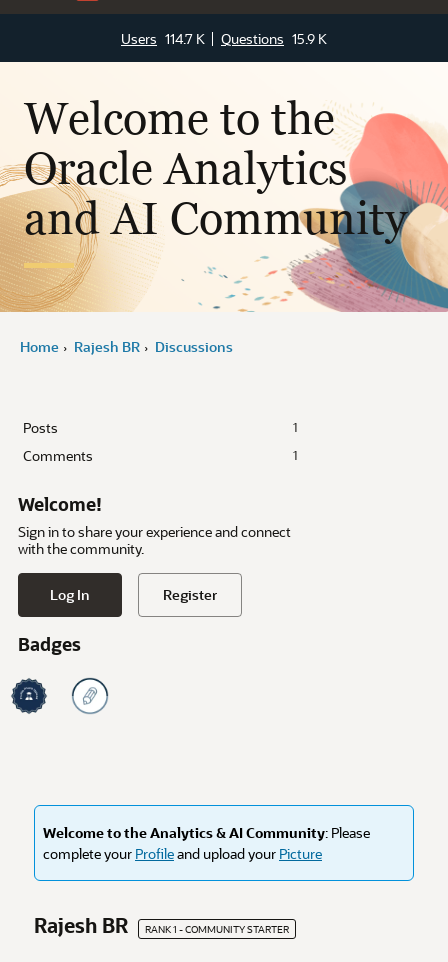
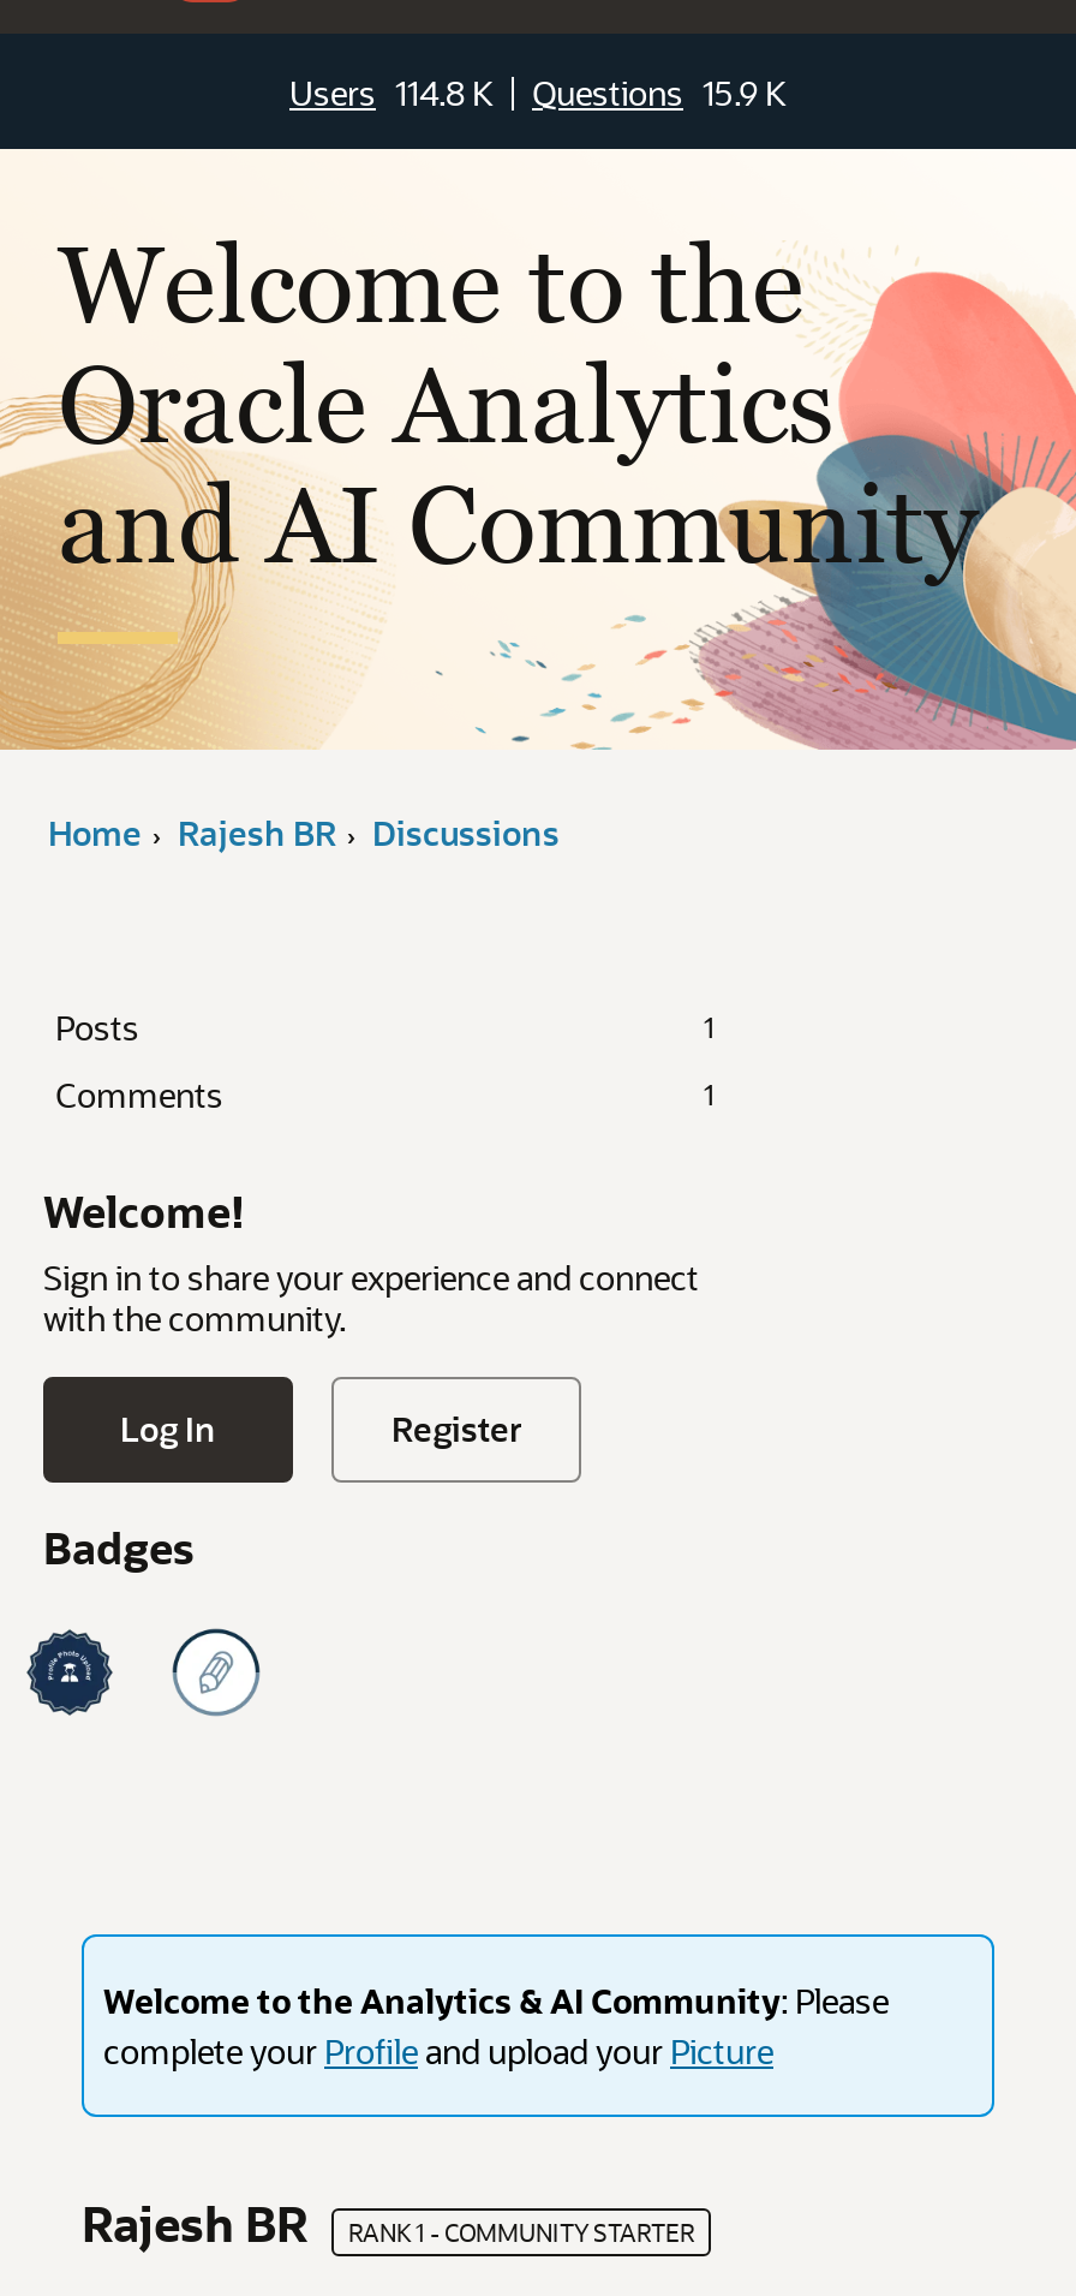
[121,28,327,47] Users 114.7 K Questions 15.9 K -> [289,68,787,114] Users 114.8 K Questions 15.9 K

